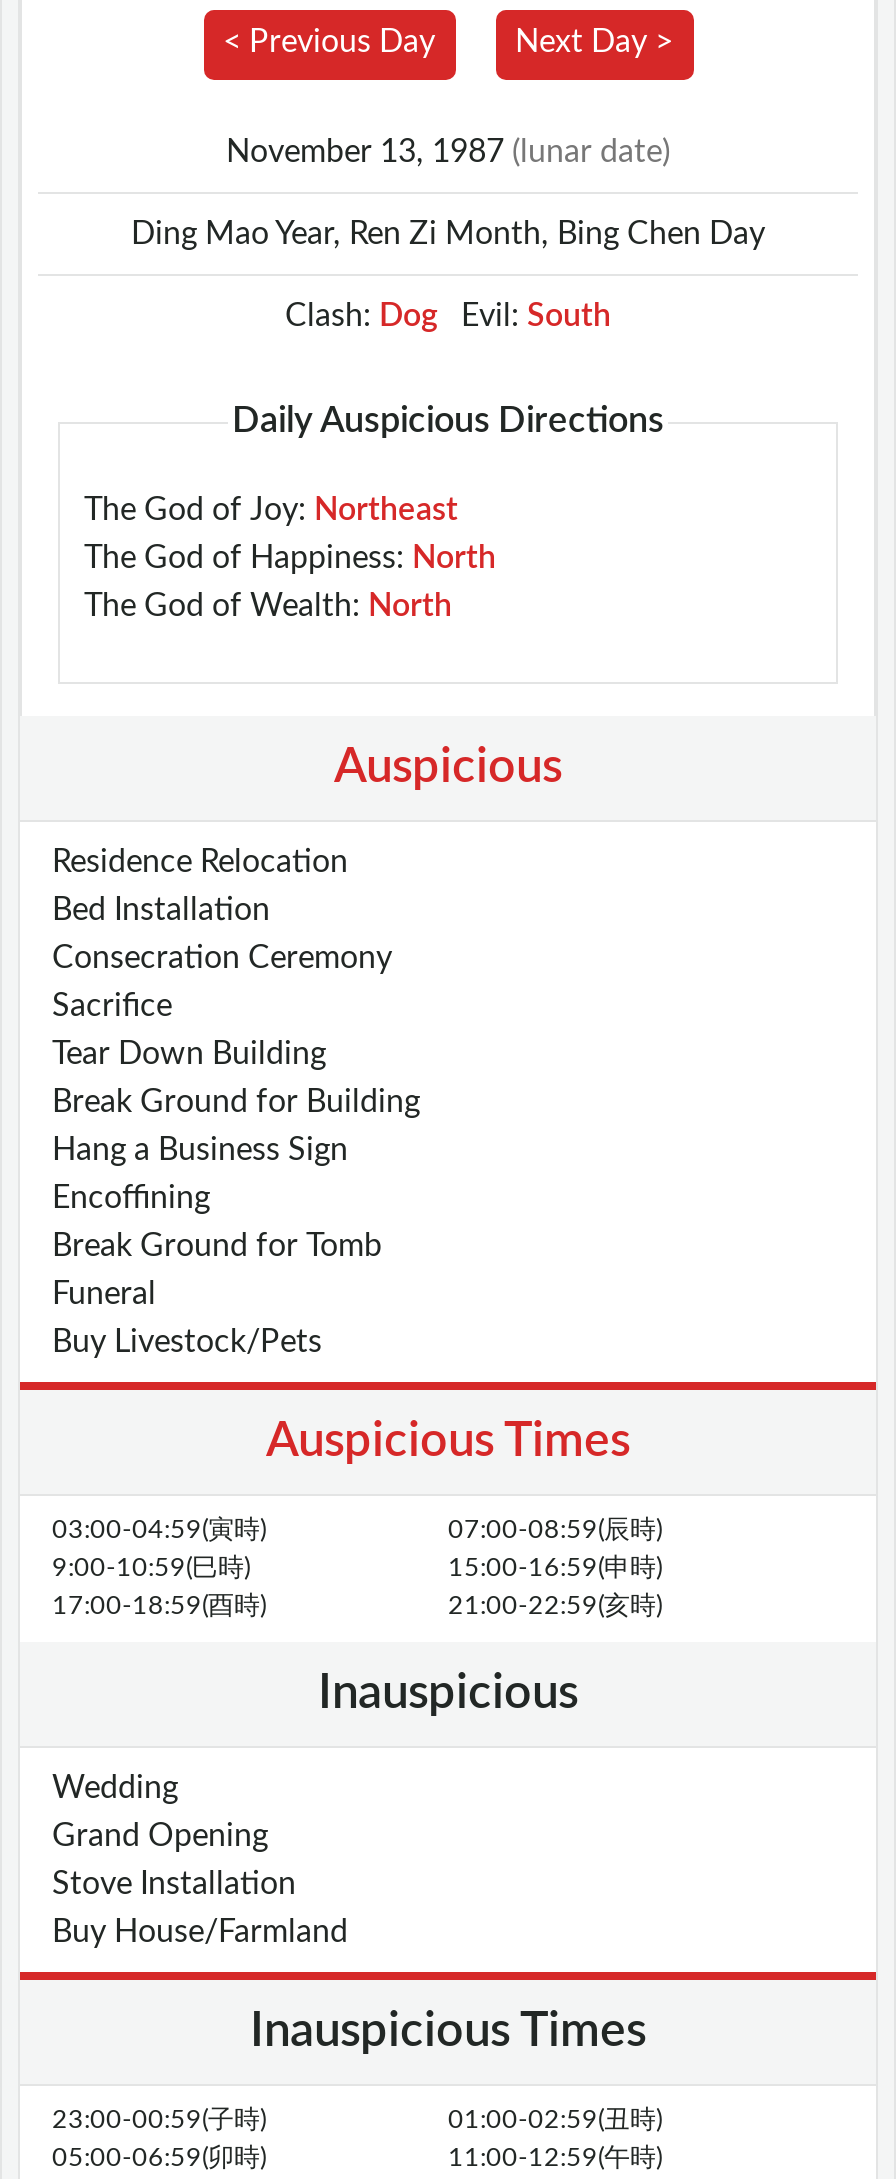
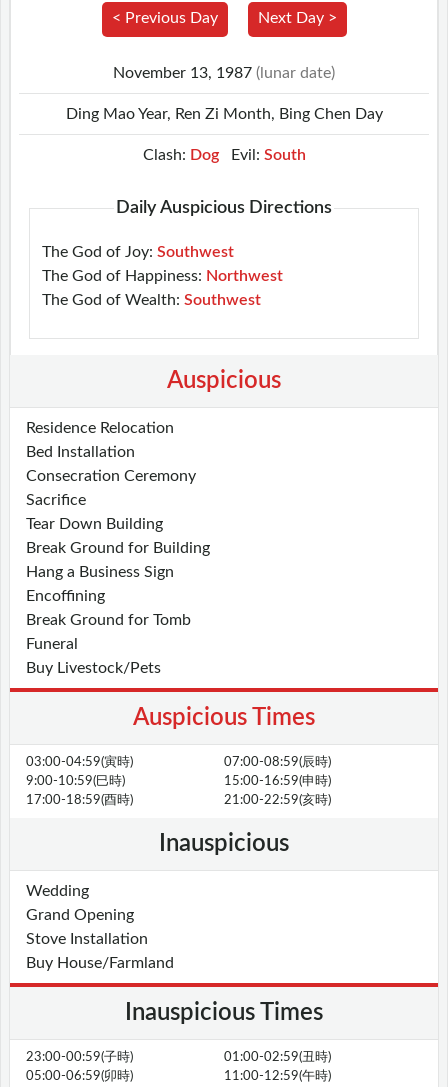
[84,493,458,525] The God of Joy: Northeast -> [42,244,234,260] The God of Joy: Southwest
[84,541,496,573] The God of Happiness: North -> [42,268,283,284] The God of Happiness: Northwest
[84,589,452,621] The God of Wealth: North -> [42,292,261,308] The God of Wealth: Southwest

